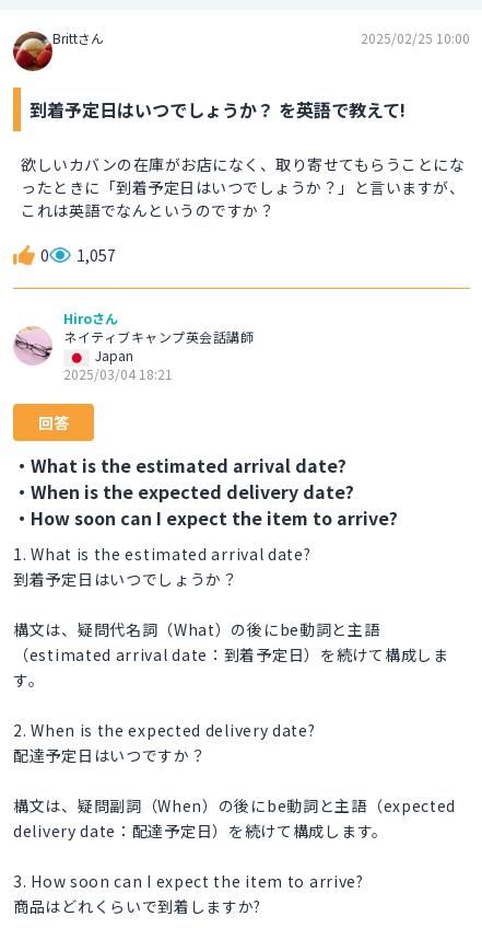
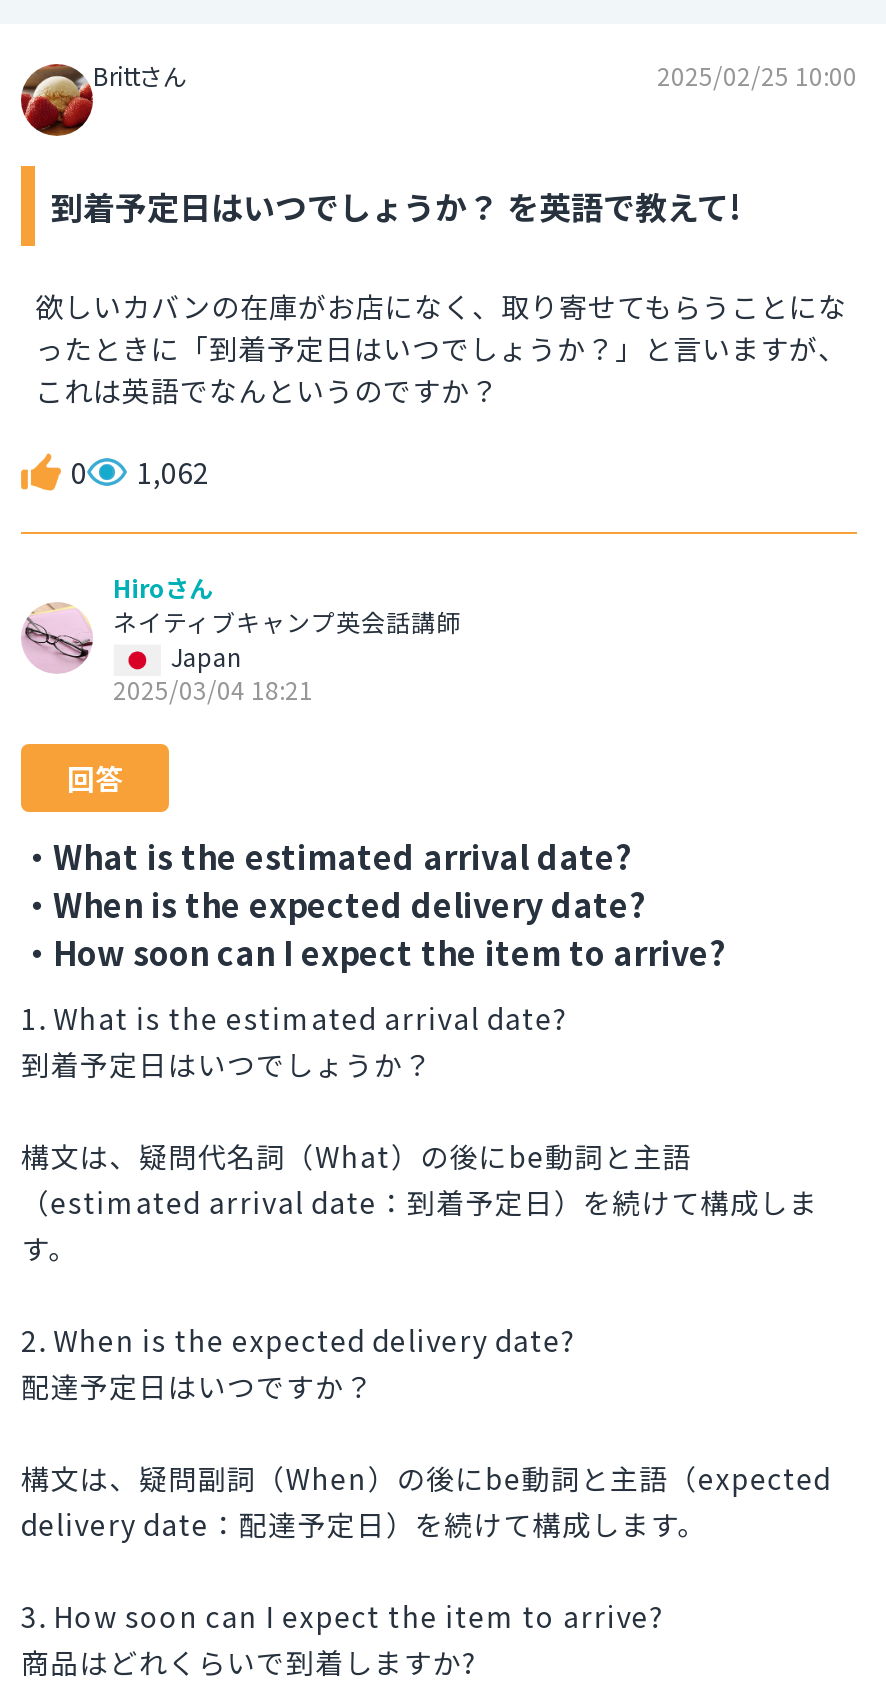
[40,245,116,266] 0 1,057 -> [71,453,209,493] 0 1,062

